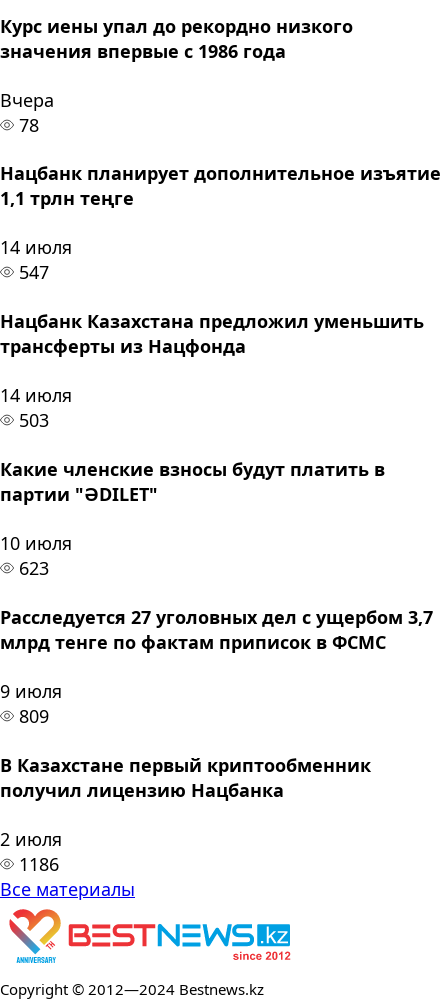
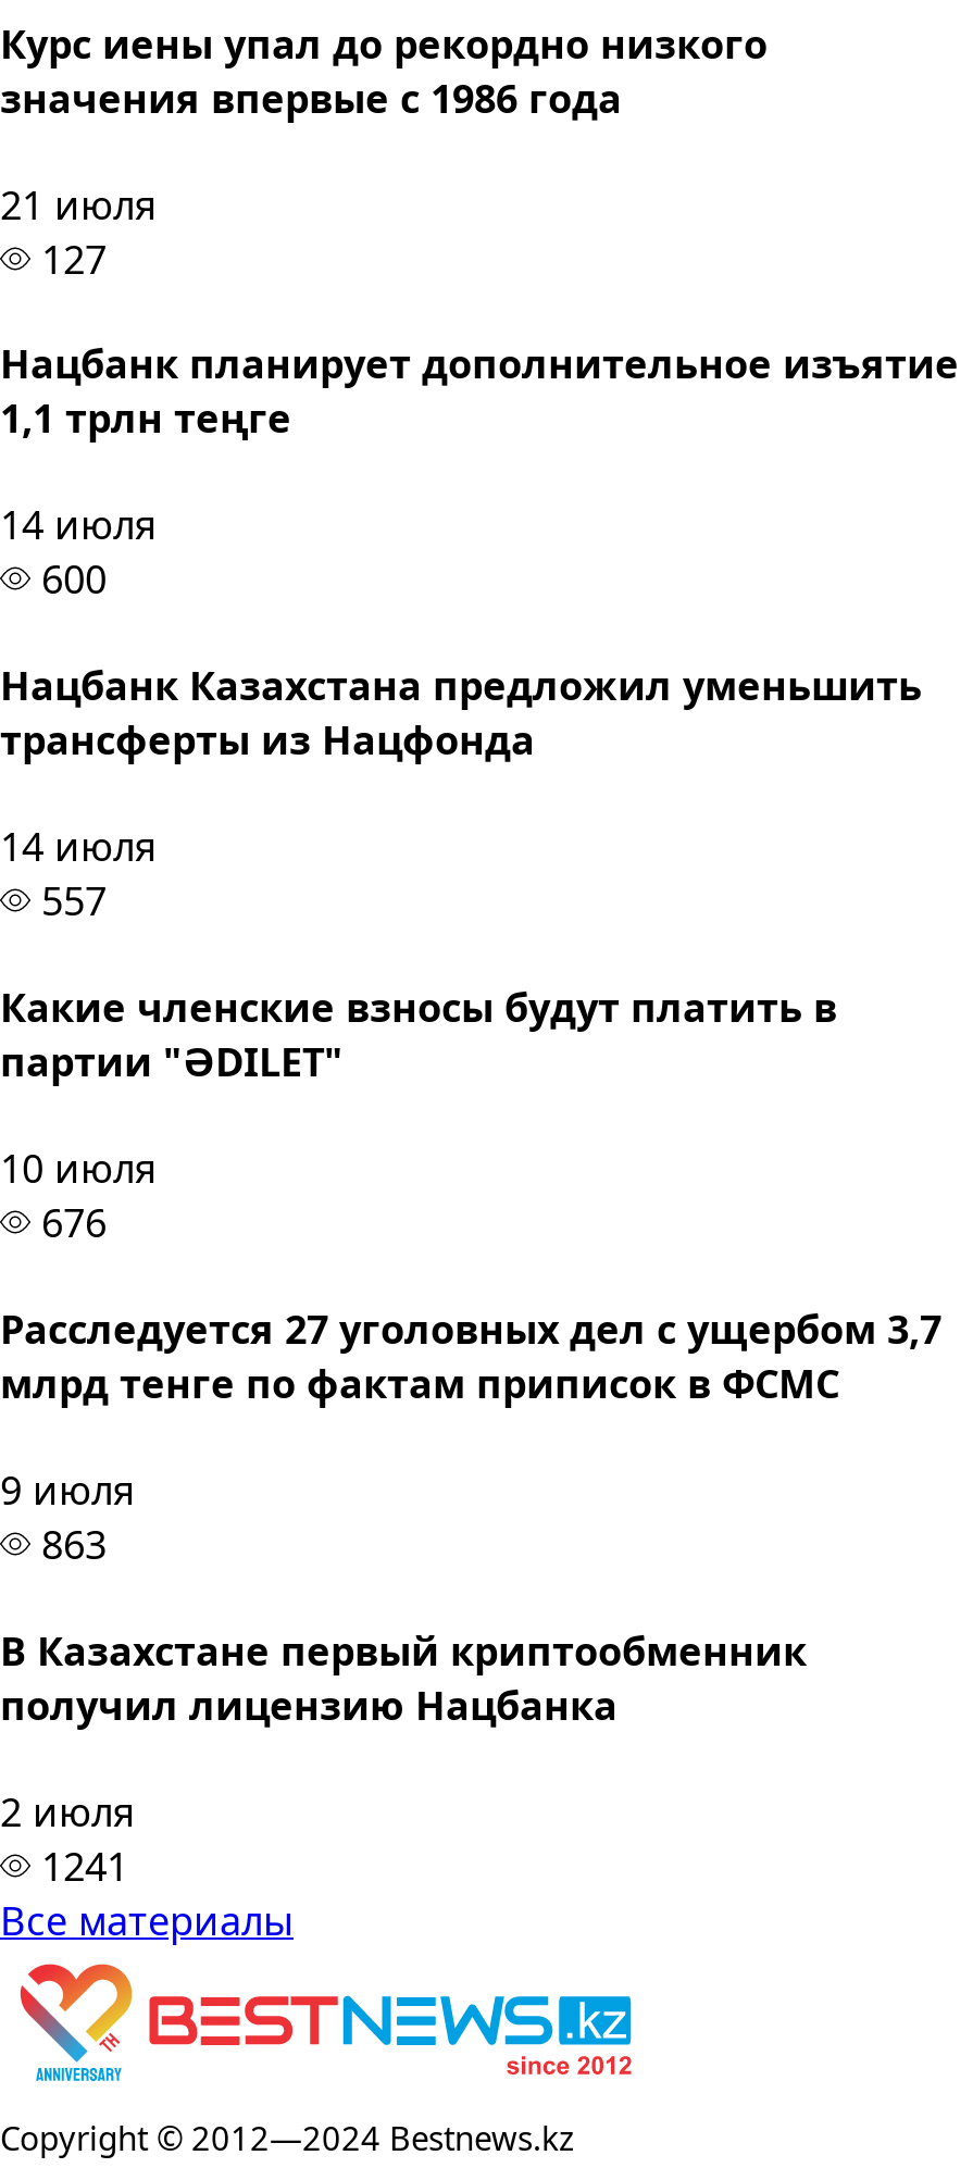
[0,87,54,136] Вчера | 78 -> [0,177,157,284] 21 июля | 127
[14,260,49,284] 547 -> [30,553,107,605] 600
[14,408,49,432] 503 -> [30,875,107,927] 557
[14,556,49,580] 623 -> [30,1196,107,1248] 676
[14,704,49,728] 809 -> [30,1518,107,1570] 863
[14,852,59,876] 1186 -> [30,1839,128,1892] 1241

